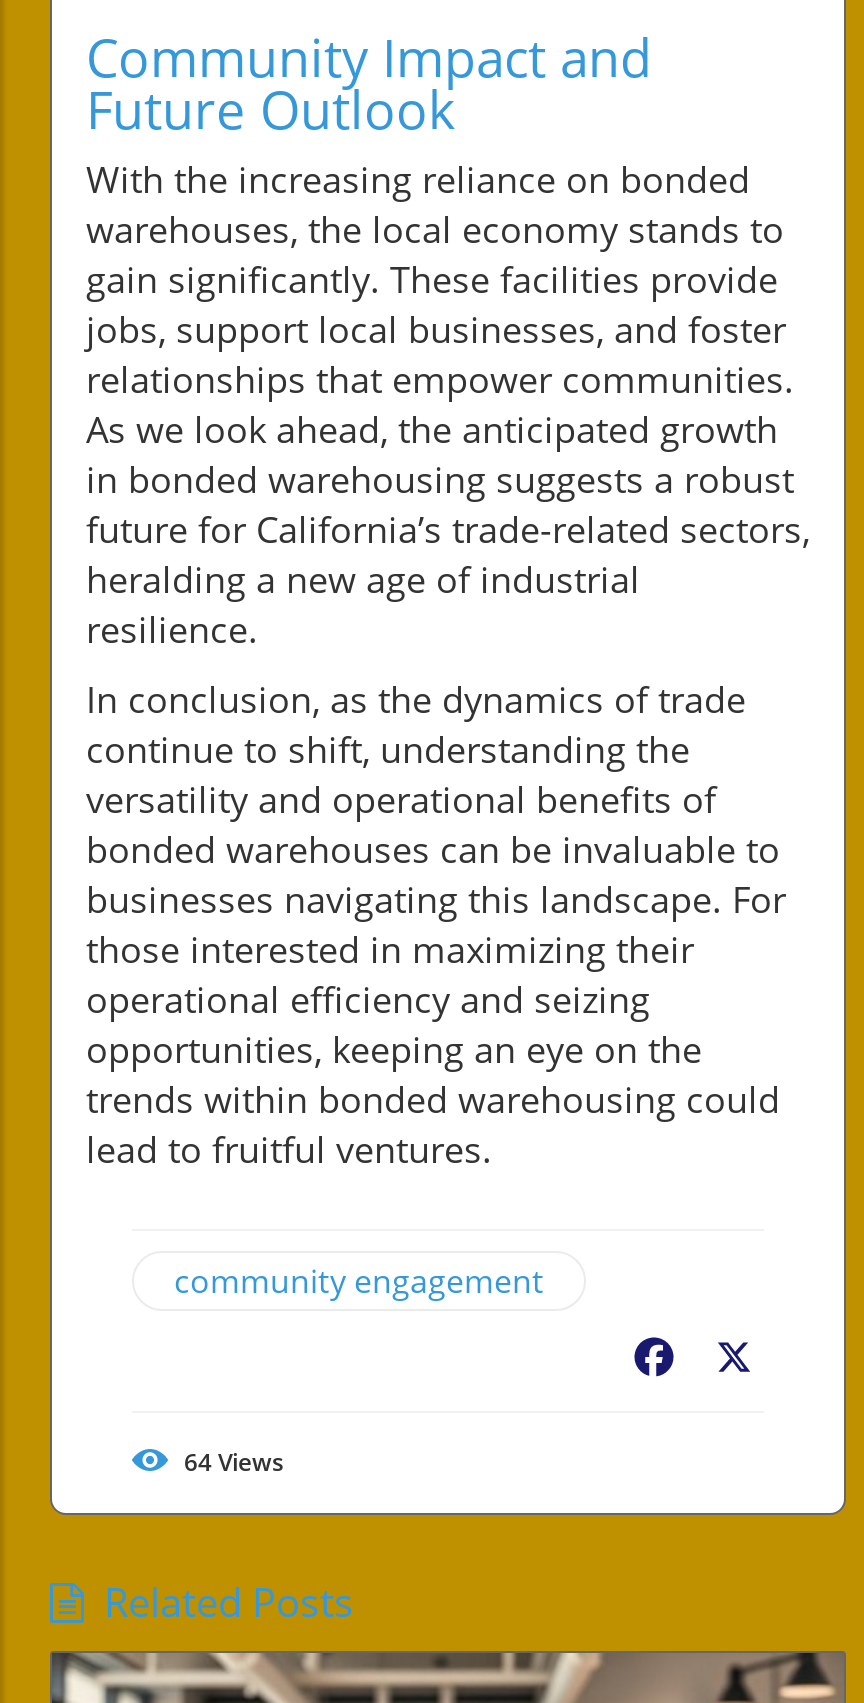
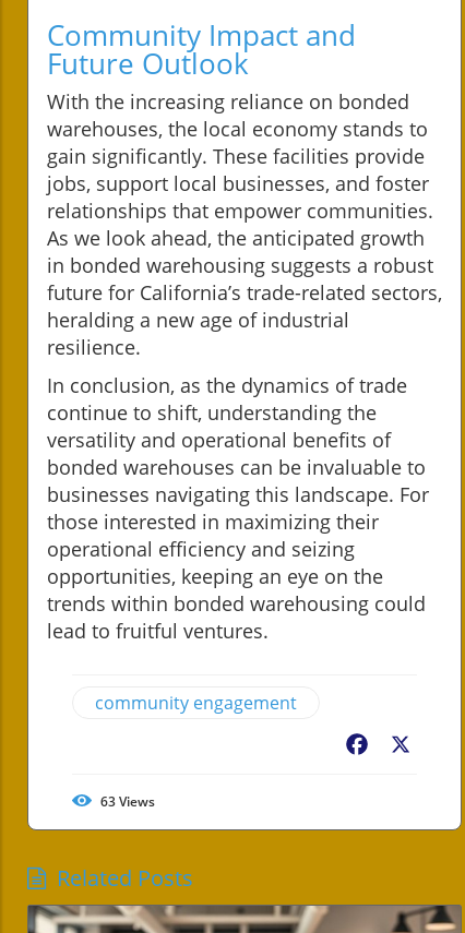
[184,1444,284,1478] 64 Views -> [100,792,155,810] 63 Views

